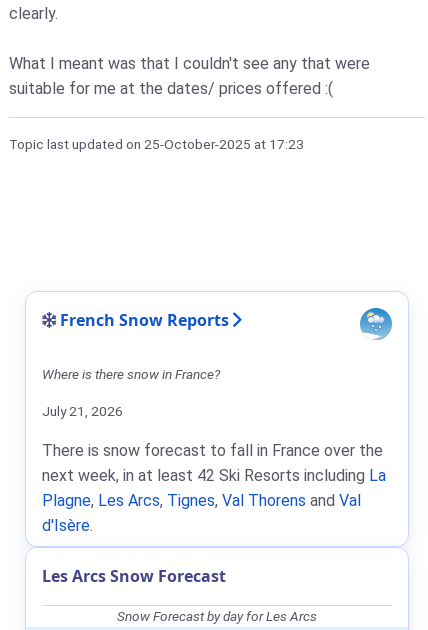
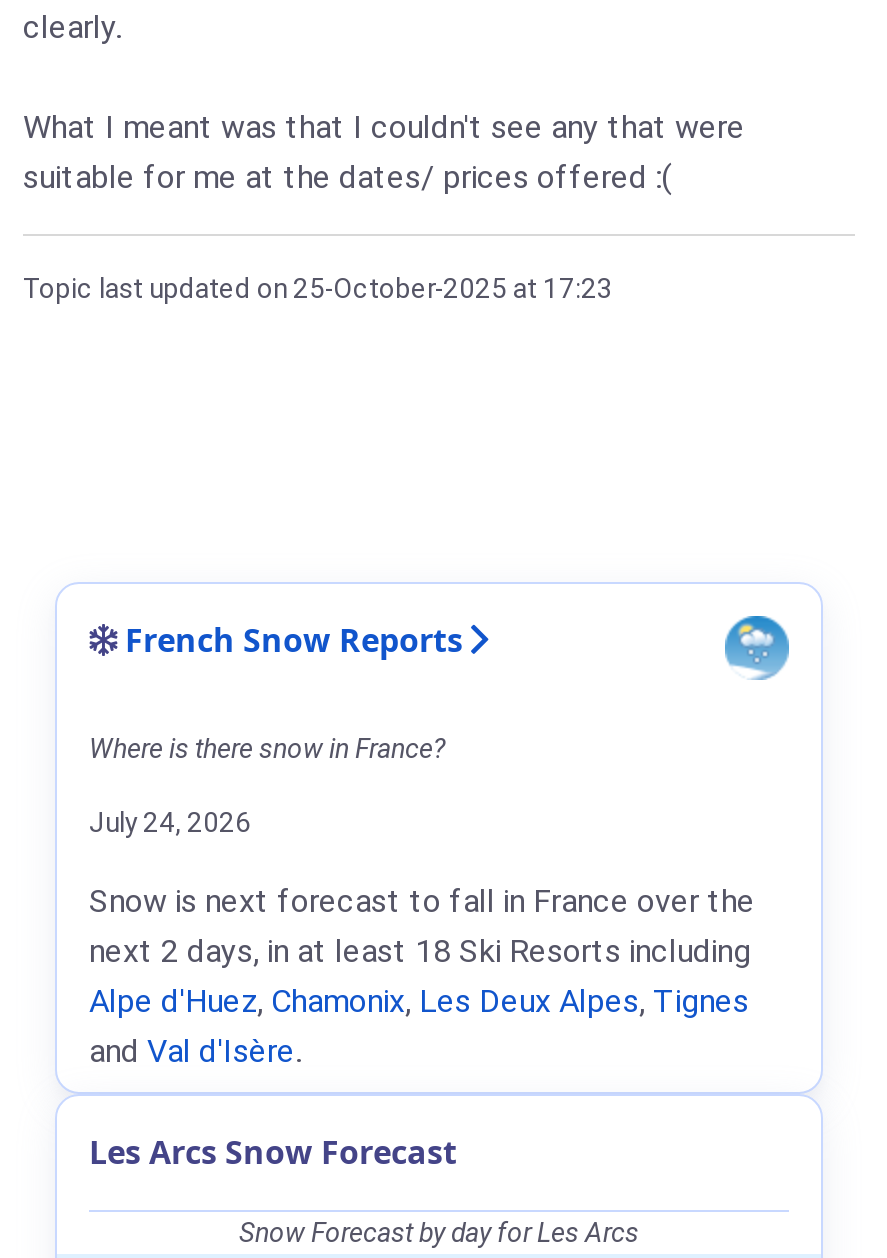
[42,403,123,419] July 21, 2026 -> [89,806,251,838] July 24, 2026
[42,441,386,535] There is snow forecast to fall in France over the | next week, in at least 42 Ski Resorts including La | Plagne, Les Arcs, Tignes, Val Thorens and Val | d'Isère. -> [89,882,755,1070] Snow is next forecast to fall in France over the | next 2 days, in at least 18 Ski Resorts including | Alpe d'Huez, Chamonix, Les Deux Alpes, Tignes | and Val d'Isère.

